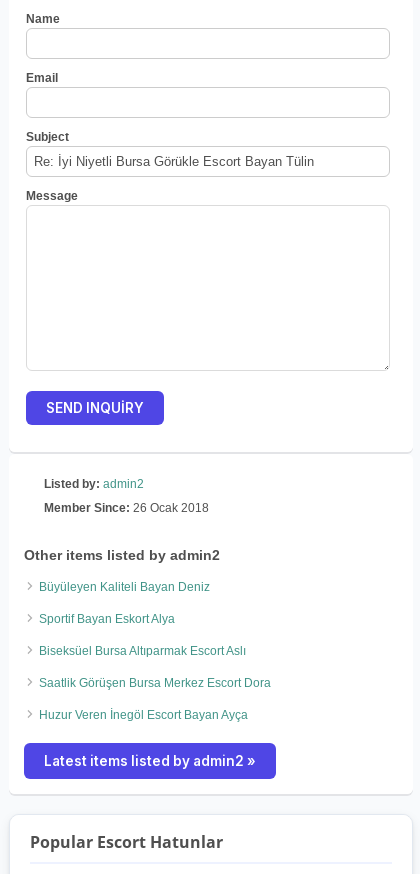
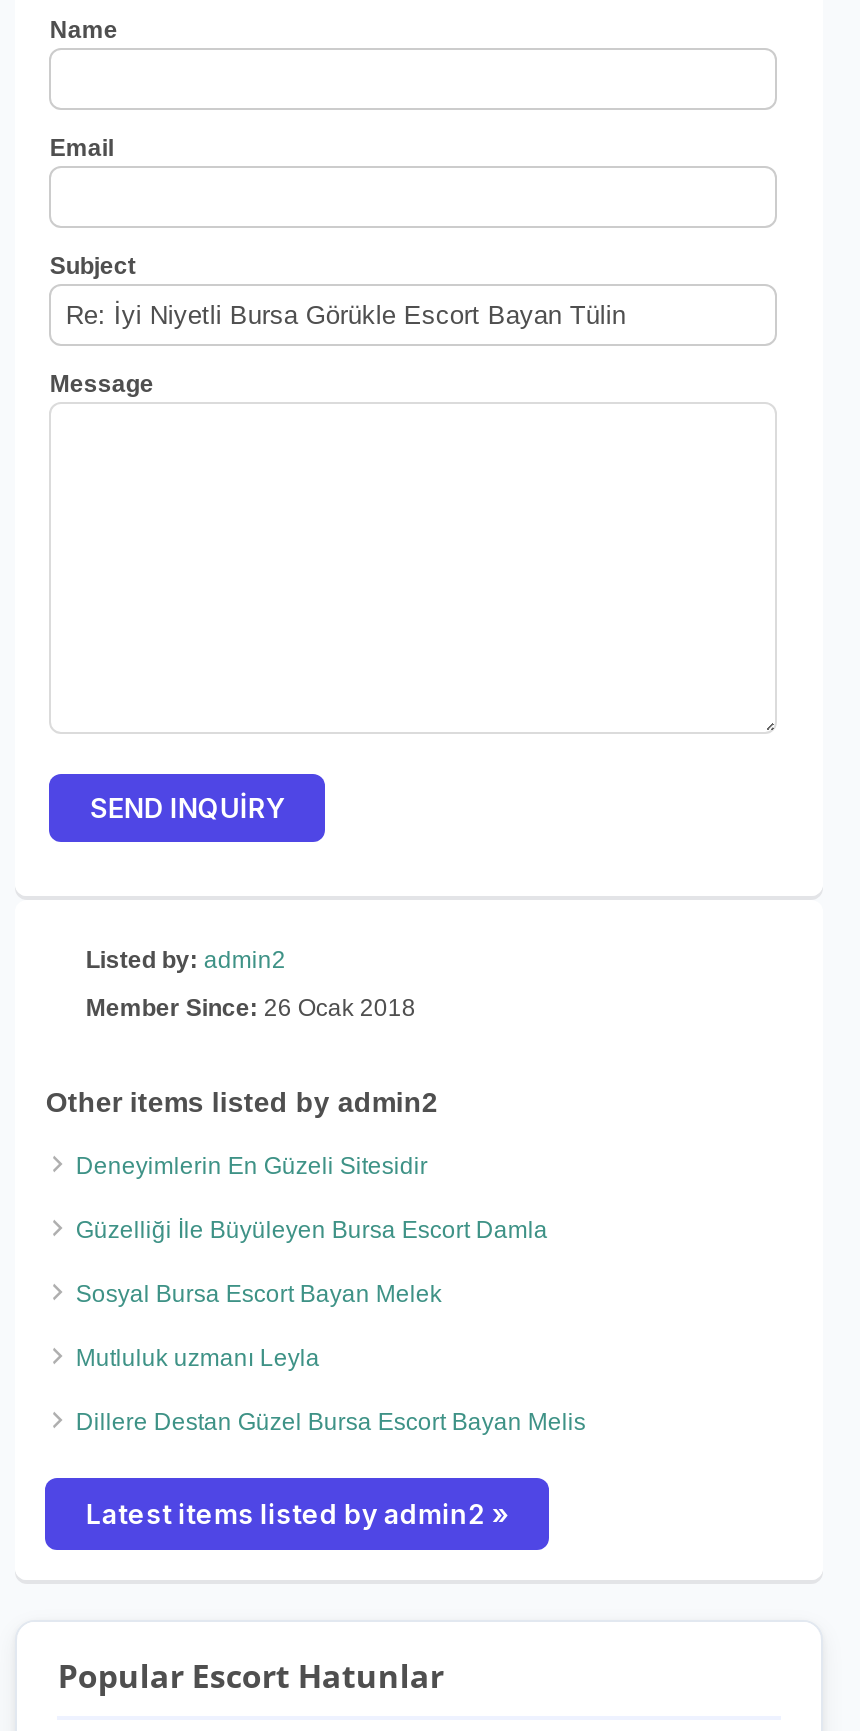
[39,580,210,594] Büyüleyen Kaliteli Bayan Deniz -> [76,1152,428,1180] Deneyimlerin En Güzeli Sitesidir
[39,612,175,626] Sportif Bayan Eskort Alya -> [76,1216,548,1244] Güzelliği İle Büyüleyen Bursa Escort Damla
[39,644,246,658] Biseksüel Bursa Altıparmak Escort Aslı -> [76,1280,442,1308] Sosyal Bursa Escort Bayan Melek
[39,676,271,690] Saatlik Görüşen Bursa Merkez Escort Dora -> [76,1344,320,1372] Mutluluk uzmanı Leyla
[39,708,248,722] Huzur Veren İnegöl Escort Bayan Ayça -> [76,1408,586,1436] Dillere Destan Güzel Bursa Escort Bayan Melis

